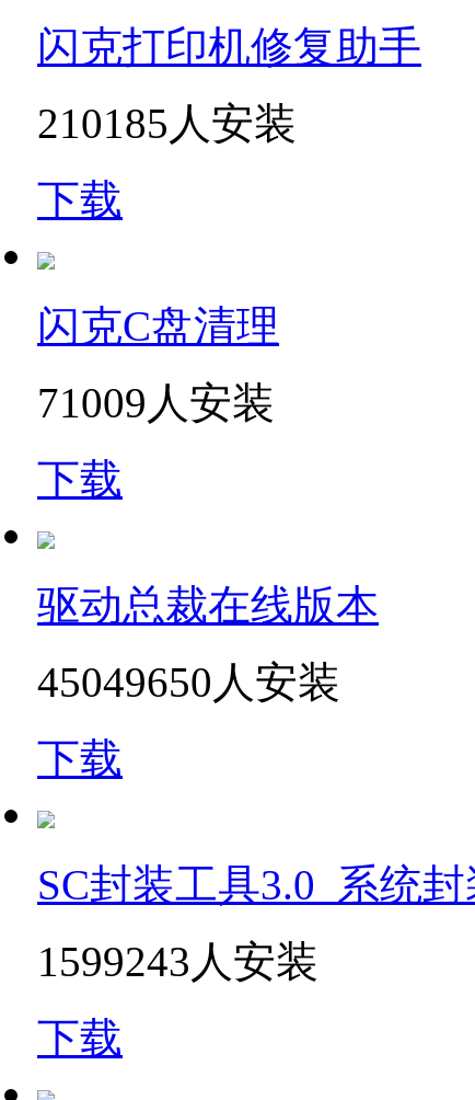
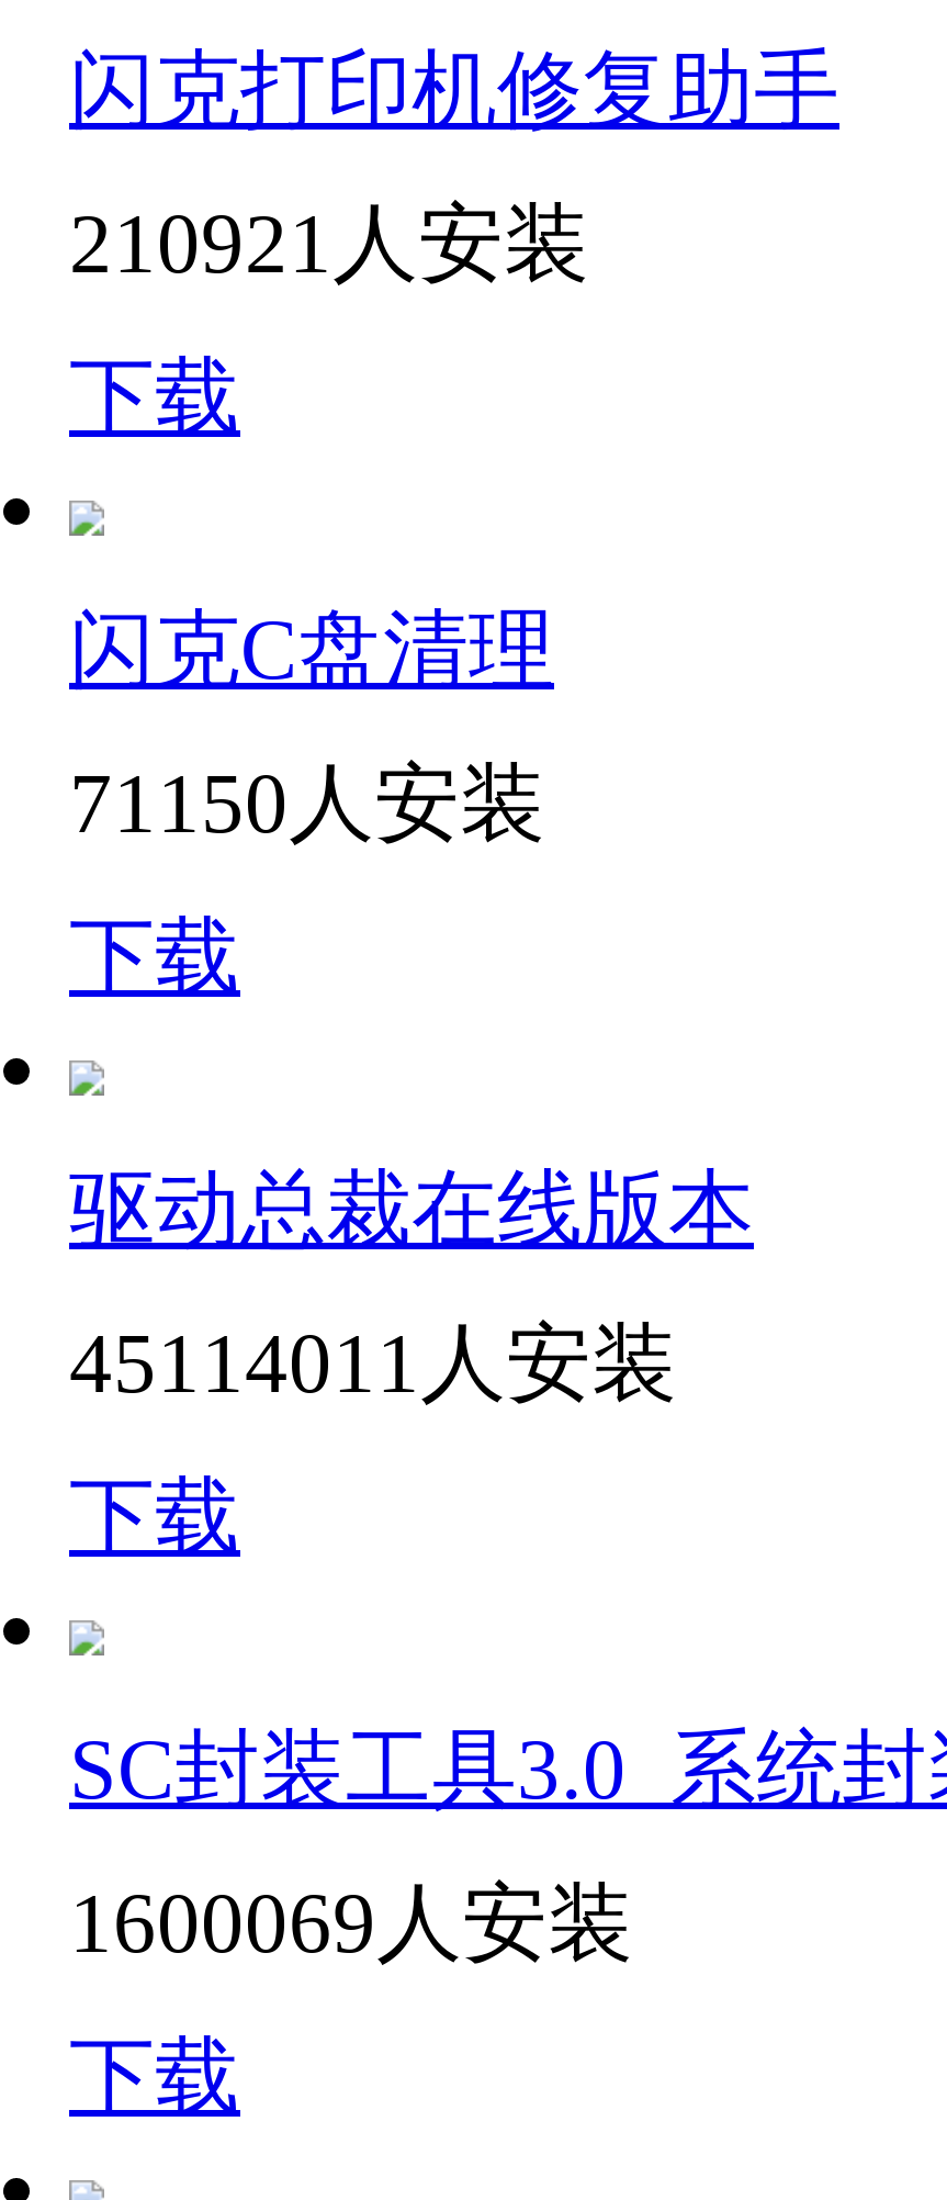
[37,99,297,146] 210185人安装 -> [69,194,589,289] 210921人安装
[37,379,275,426] 71009人安装 -> [69,754,545,849] 71150人安装
[37,658,340,705] 45049650人安装 -> [69,1314,677,1408] 45114011人安装
[37,937,318,984] 1599243人安装 -> [69,1874,633,1968] 1600069人安装

